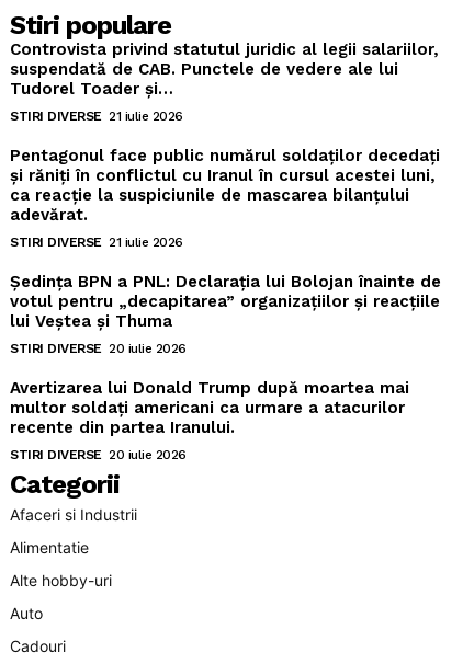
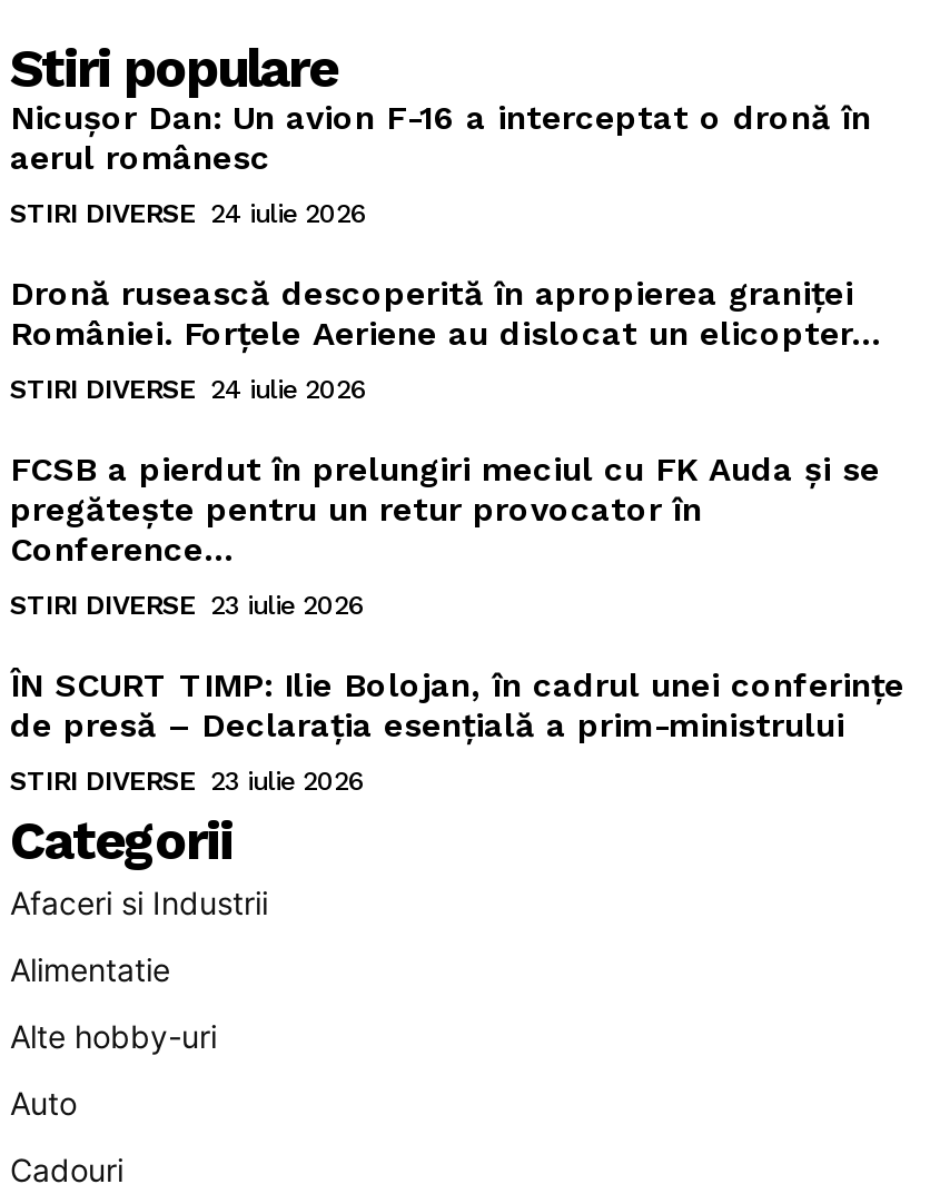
[10,40,439,99] Controvista privind statutul juridic al legii salariilor, | suspendată de CAB. Punctele de vedere ale lui | Tudorel Toader și… -> [10,99,871,179] Nicușor Dan: Un avion F-16 a interceptat o dronă în | aerul românesc
[10,109,183,124] STIRI DIVERSE 21 iulie 2026 -> [10,199,367,230] STIRI DIVERSE 24 iulie 2026
[10,146,440,225] Pentagonul face public numărul soldaților decedați | și răniți în conflictul cu Iranul în cursul acestei luni, | ca reacție la suspiciunile de mascarea bilanțului | adevărat. -> [10,275,882,355] Dronă rusească descoperită în apropierea graniței | României. Forțele Aeriene au dislocat un elicopter…
[10,235,183,250] STIRI DIVERSE 21 iulie 2026 -> [10,375,367,406] STIRI DIVERSE 24 iulie 2026
[10,272,441,331] Ședința BPN a PNL: Declarația lui Bolojan înainte de | votul pentru „decapitarea” organizațiilor și reacțiile | lui Veștea și Thuma -> [10,450,880,571] FCSB a pierdut în prelungiri meciul cu FK Auda și se | pregătește pentru un retur provocator în | Conference…
[10,341,186,357] STIRI DIVERSE 20 iulie 2026 -> [10,591,365,622] STIRI DIVERSE 23 iulie 2026
[10,378,409,438] Avertizarea lui Donald Trump după moartea mai | multor soldați americani ca urmare a atacurilor | recente din partea Iranului. -> [10,666,904,746] ÎN SCURT TIMP: Ilie Bolojan, în cadrul unei conferințe | de presă – Declarația esențială a prim-ministrului
[10,447,186,463] STIRI DIVERSE 20 iulie 2026 -> [10,766,365,798] STIRI DIVERSE 23 iulie 2026

